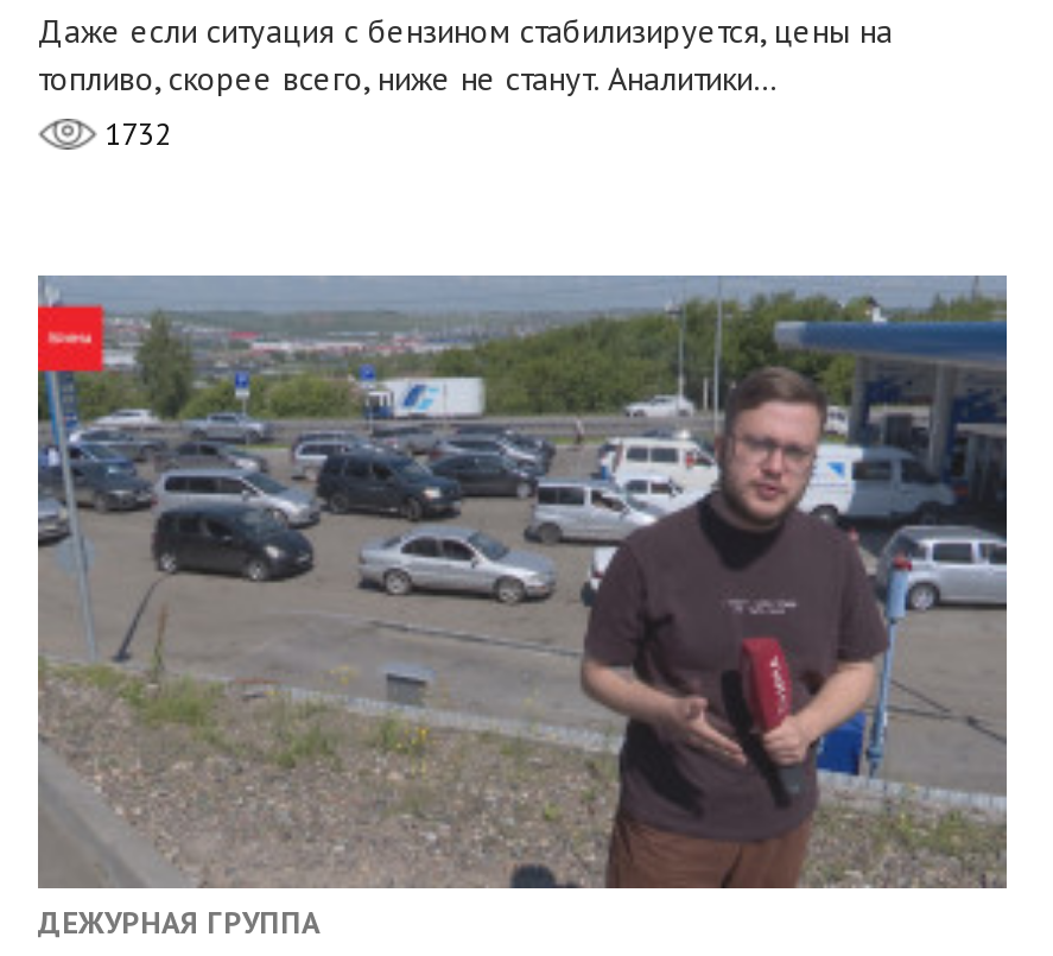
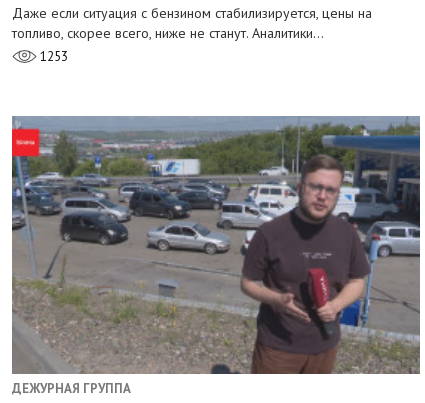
[97,113,171,154] 1732 -> [37,48,68,65] 1253

